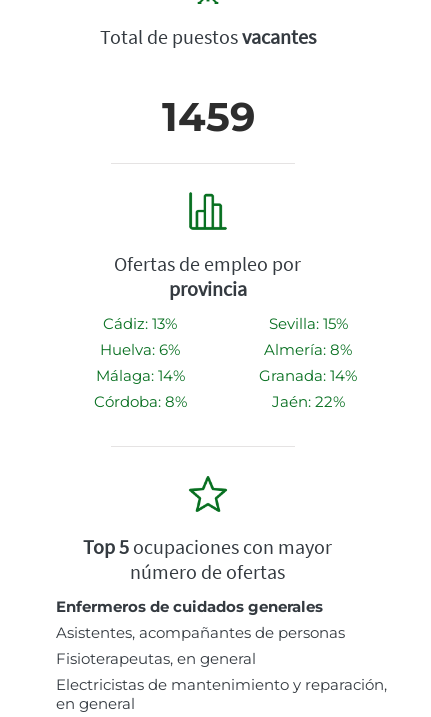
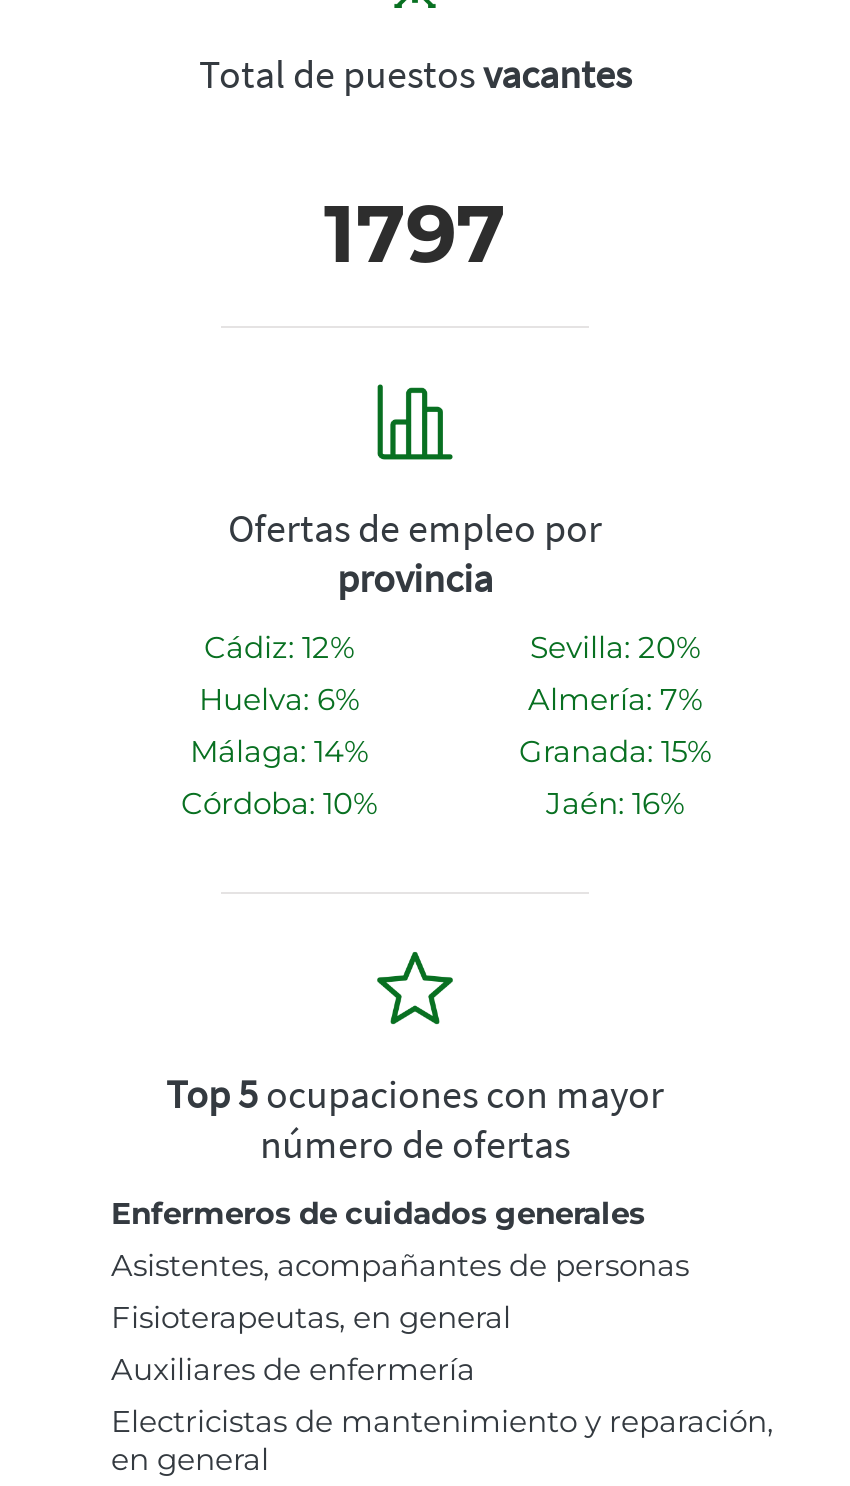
[161,92,254,141] 1459 -> [324,184,506,282] 1797
[103,314,177,333] Cádiz: 13% -> [204,628,354,666] Cádiz: 12%
[268,314,347,333] Sevilla: 15% -> [530,628,700,666] Sevilla: 20%
[264,340,352,359] Almería: 8% -> [528,680,702,718] Almería: 7%
[259,366,357,385] Granada: 14% -> [519,732,711,770] Granada: 15%
[93,392,186,411] Córdoba: 8% -> [181,784,377,822] Córdoba: 10%
[271,392,344,411] Jaén: 22% -> [546,784,684,822] Jaén: 16%
none -> [111,1350,475,1388] Auxiliares de enfermería

